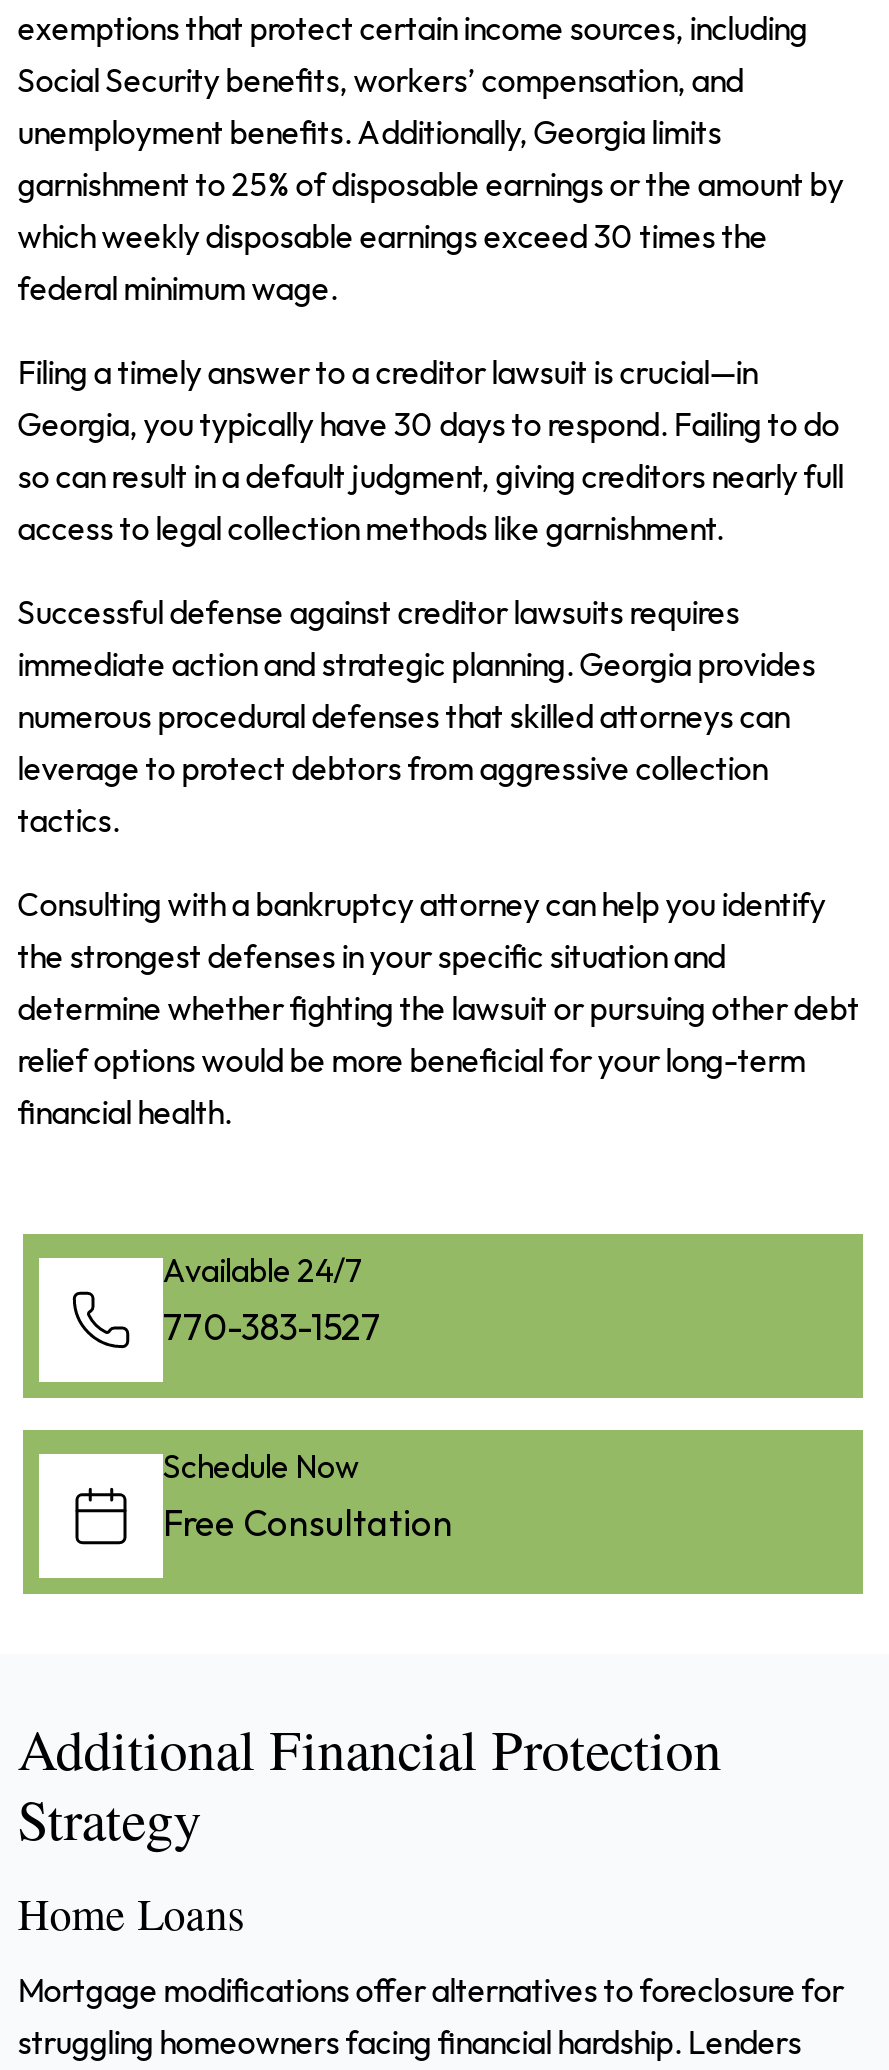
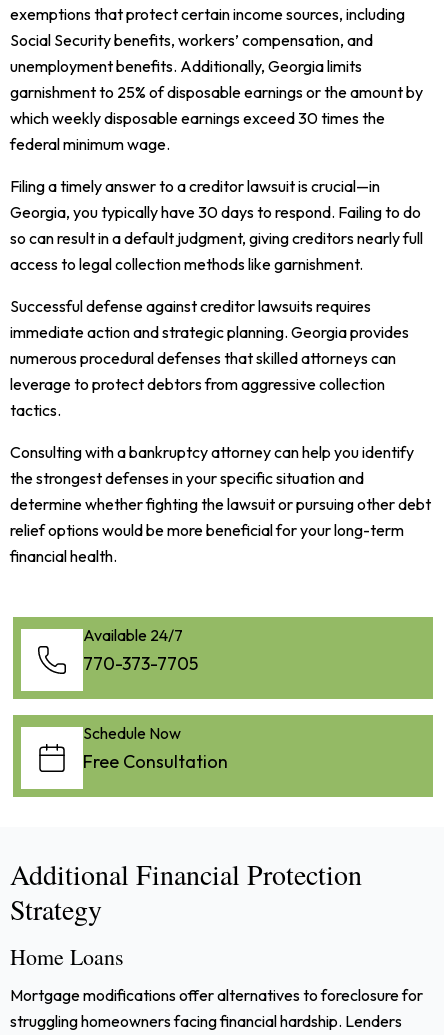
[163,1305,381,1351] 770-383-1527 -> [83,652,198,675] 770-373-7705

